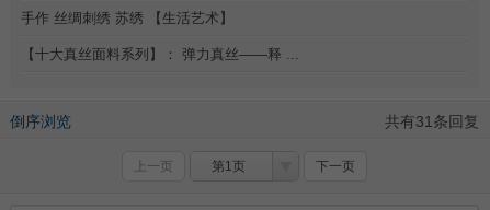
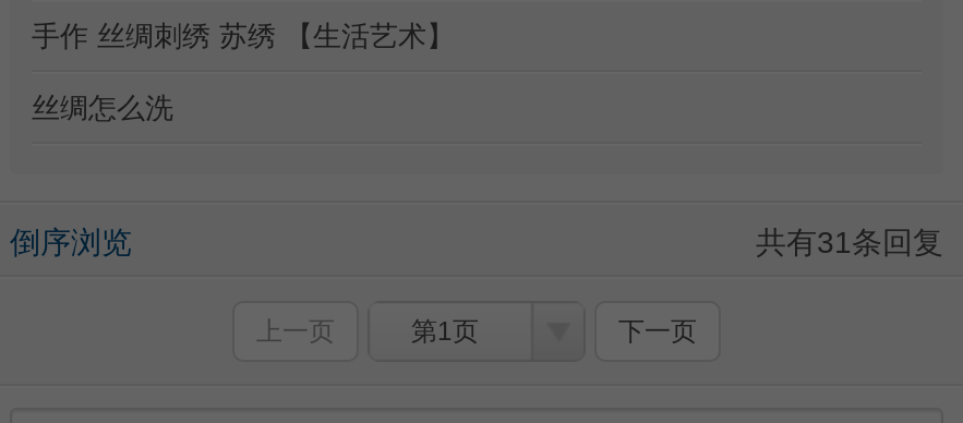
[21,46,299,62] 【十大真丝面料系列】： 弹力真丝——释 ... -> [32,92,173,124] 丝绸怎么洗

